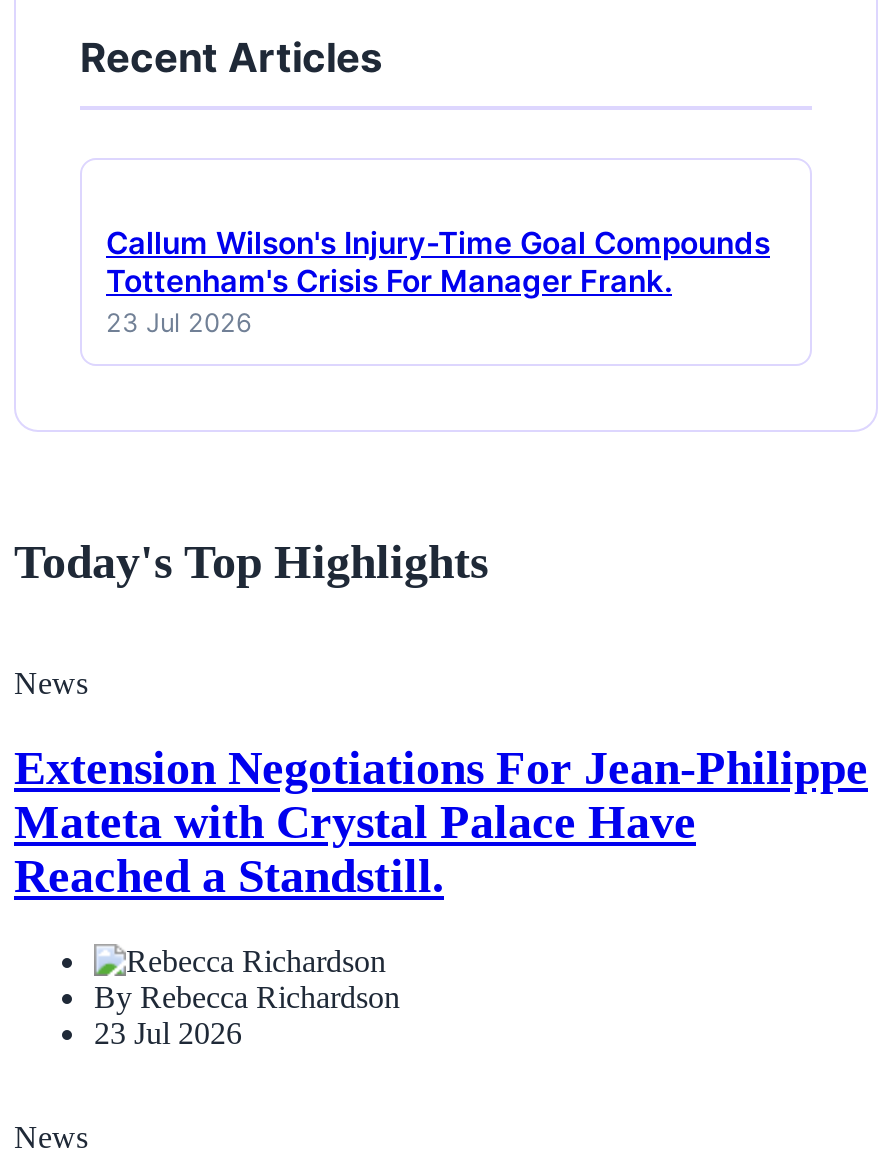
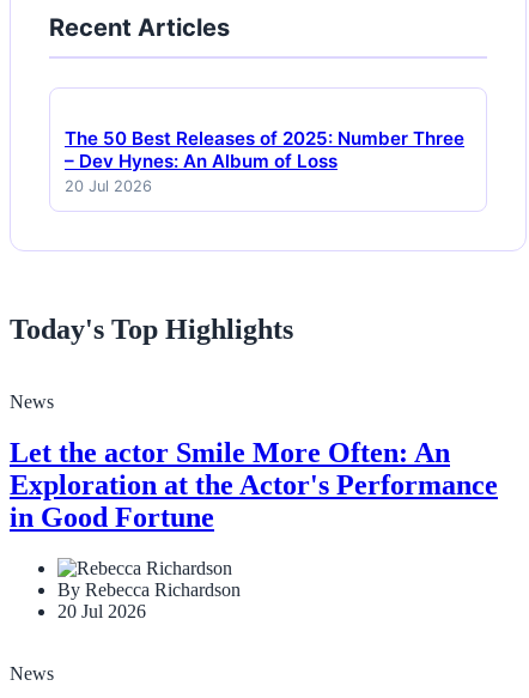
[106,224,770,338] Callum Wilson's Injury-Time Goal Compounds | Tottenham's Crisis For Manager Frank. | 23 Jul 2026 -> [65,127,464,195] The 50 Best Releases of 2025: Number Three | – Dev Hynes: An Album of Loss | 20 Jul 2026
[14,741,868,901] Extension Negotiations For Jean-Philippe | Mateta with Crystal Palace Have | Reached a Standstill. -> [10,437,498,532] Let the actor Smile More Often: An | Exploration at the Actor's Performance | in Good Fortune
[94,1015,242,1049] 23 Jul 2026 -> [57,601,146,621] 20 Jul 2026

